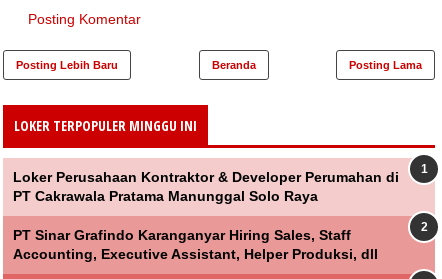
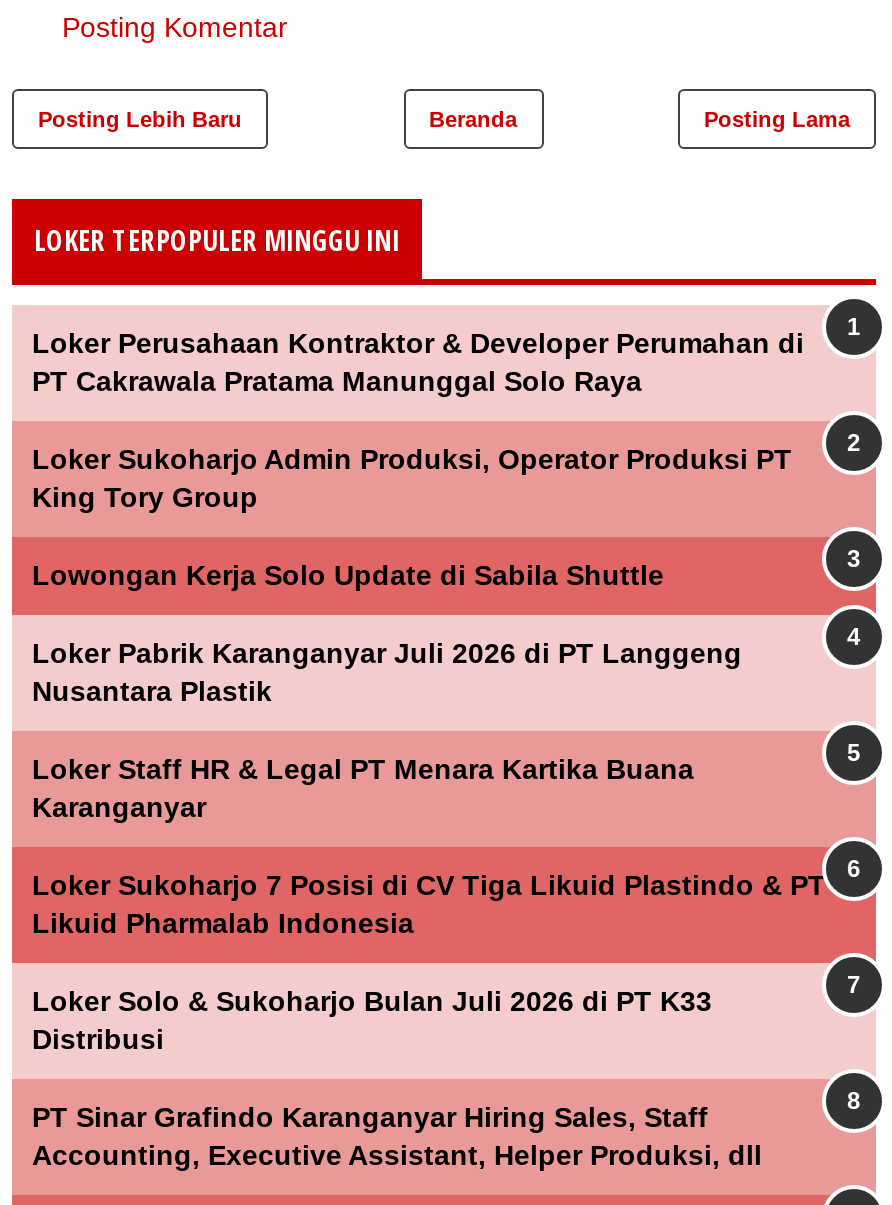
none -> [14,442,884,1054] [image] | Loker Sukoharjo Admin Produksi, Operator Produksi PT | King Tory Group | Lowongan Kerja Solo Update di Sabila Shuttle | Loker Pabrik Karanganyar Juli 2026 di PT Langgeng | Nusantara Plastik | Loker Staff HR & Legal PT Menara Kartika Buana | Karanganyar | Loker Sukoharjo 7 Posisi di CV Tiga Likuid Plastindo & PT | Likuid Pharmalab Indonesia | Loker Solo & Sukoharjo Bulan Juli 2026 di PT K33 | Distribusi

